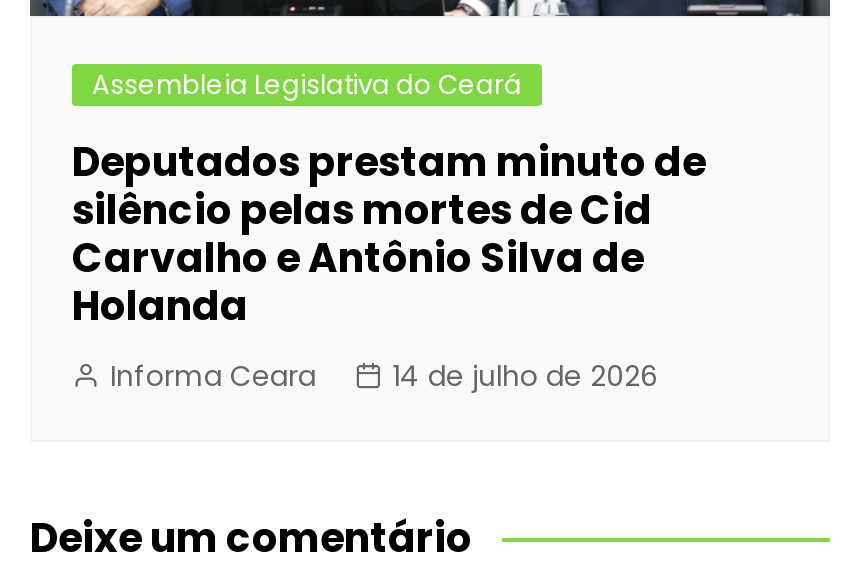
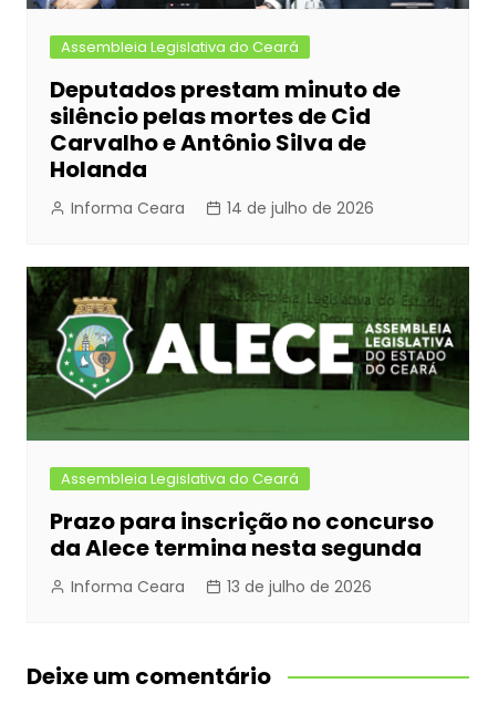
none -> [25,266,470,598] [image] | Assembleia Legislativa do Ceará | Prazo para inscrição no concurso | da Alece termina nesta segunda | Informa Ceara | 13 de julho de 2026

